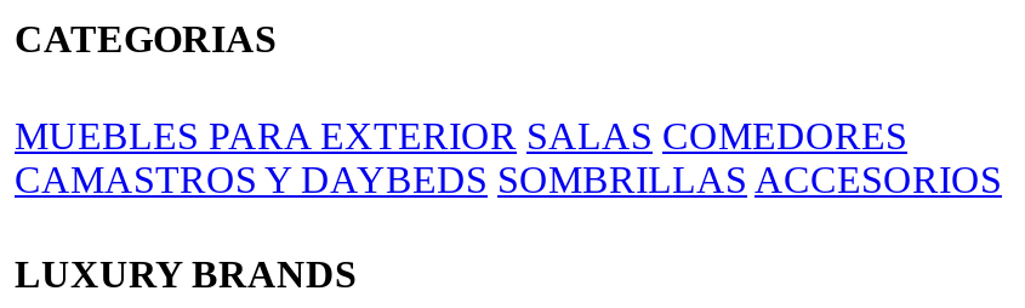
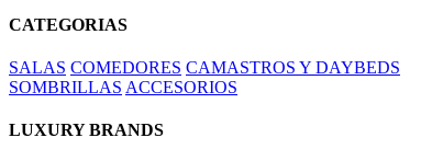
[15,115,1002,200] MUEBLES PARA EXTERIOR SALAS COMEDORES | CAMASTROS Y DAYBEDS SOMBRILLAS ACCESORIOS -> [9,58,400,96] SALAS COMEDORES CAMASTROS Y DAYBEDS | SOMBRILLAS ACCESORIOS

